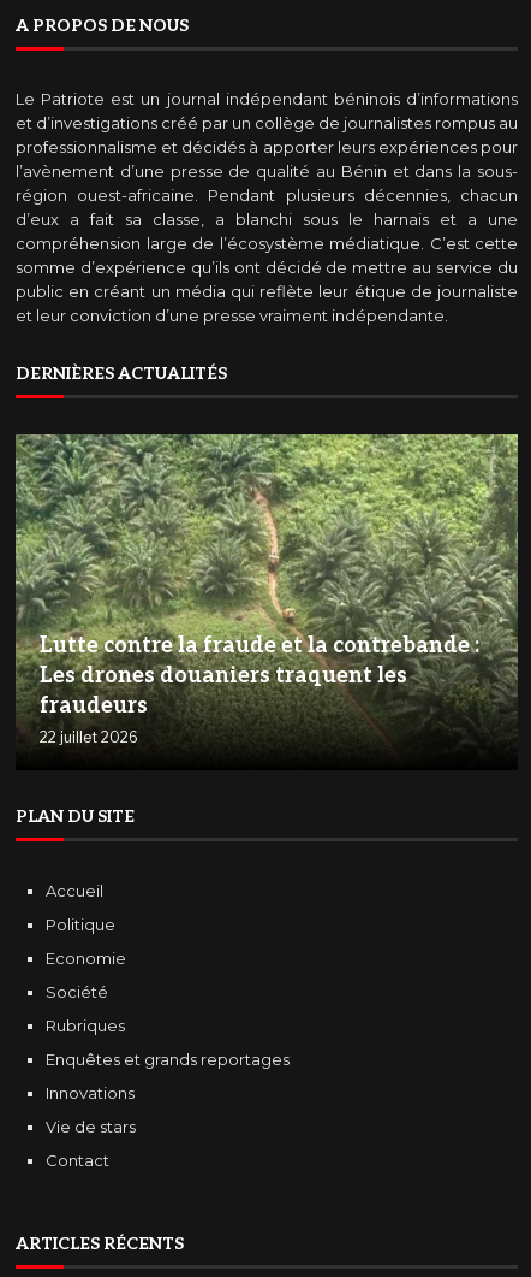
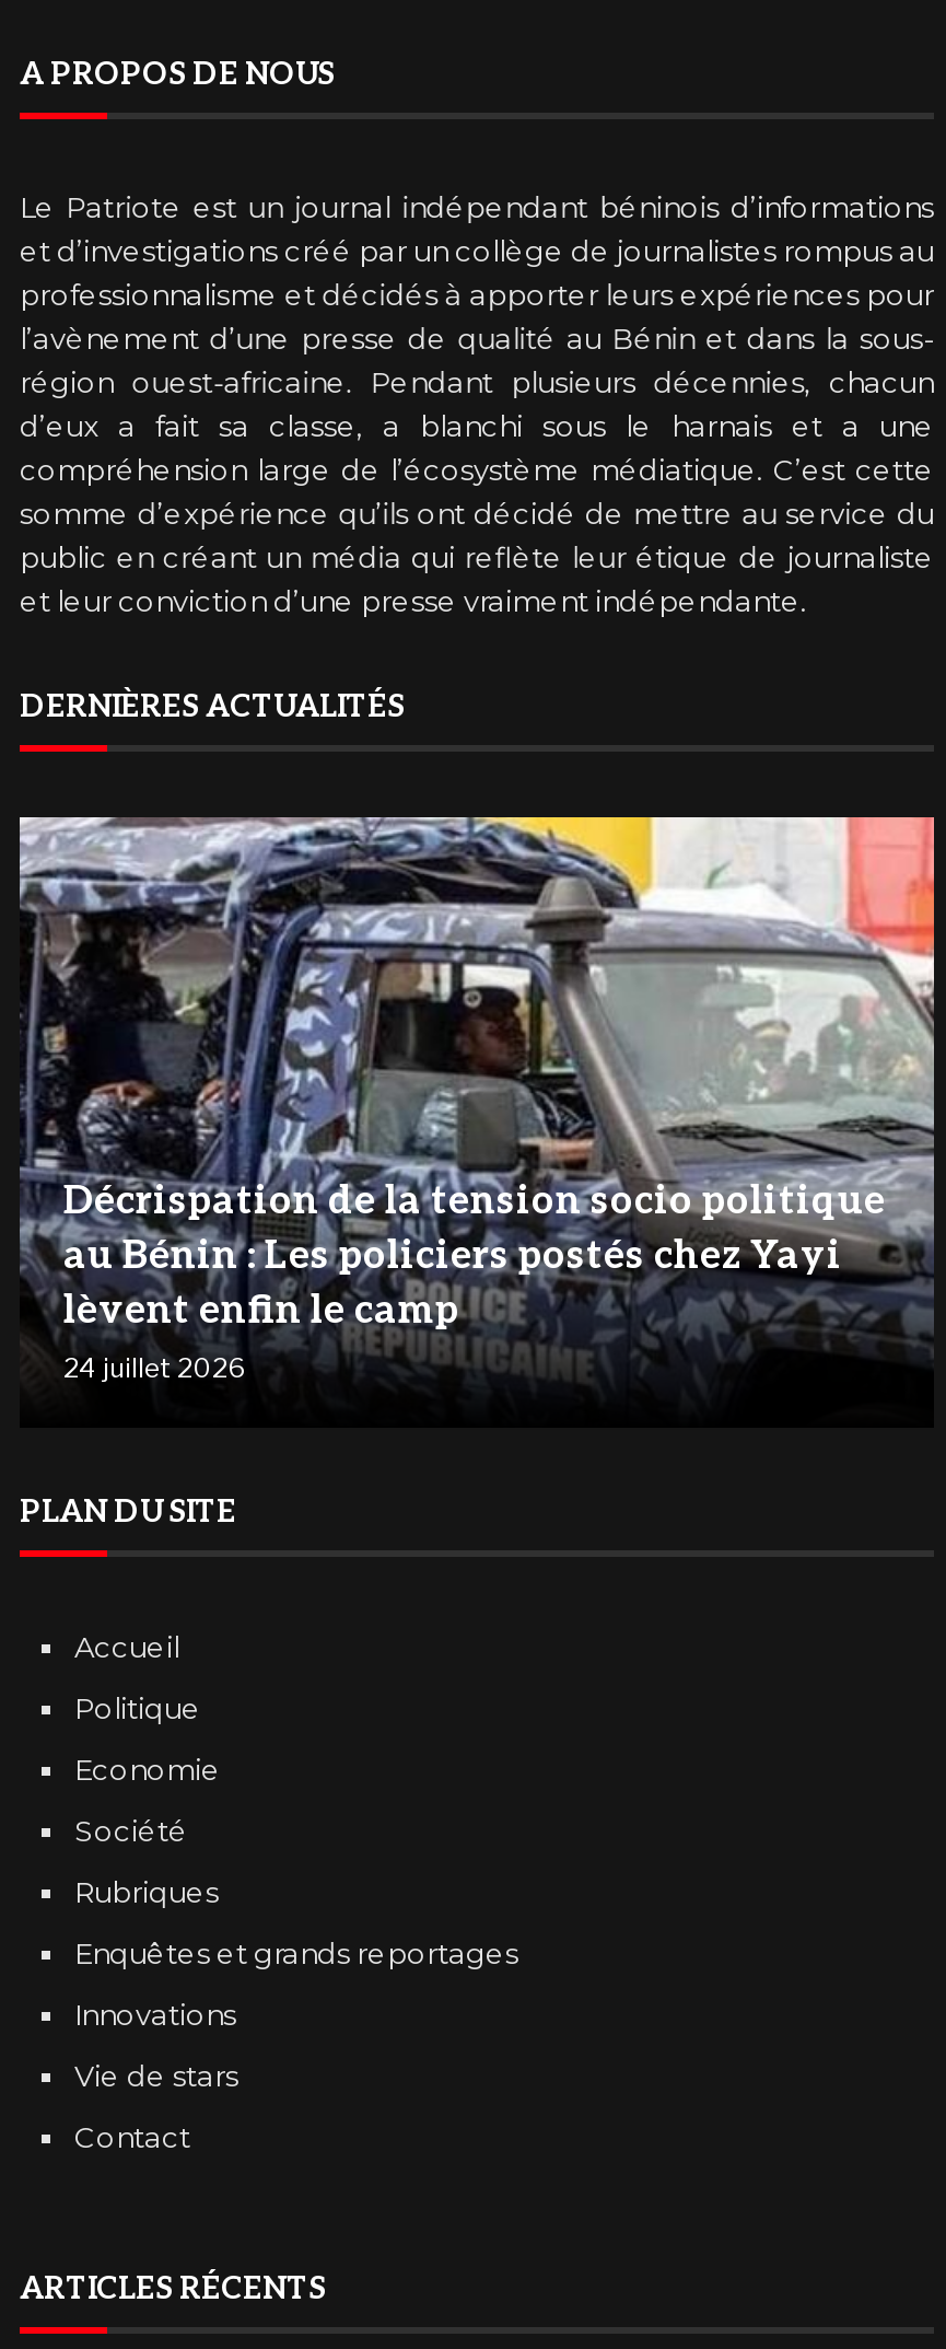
[14,433,519,746] [image] | Lutte contre la fraude et la contrebande : | Les drones douaniers traquent les | fraudeurs | 22 juillet 2026 -> [20,815,936,1384] [image] | Décrispation de la tension socio politique | au Bénin : Les policiers postés chez Yayi | lèvent enfin le camp | 24 juillet 2026

